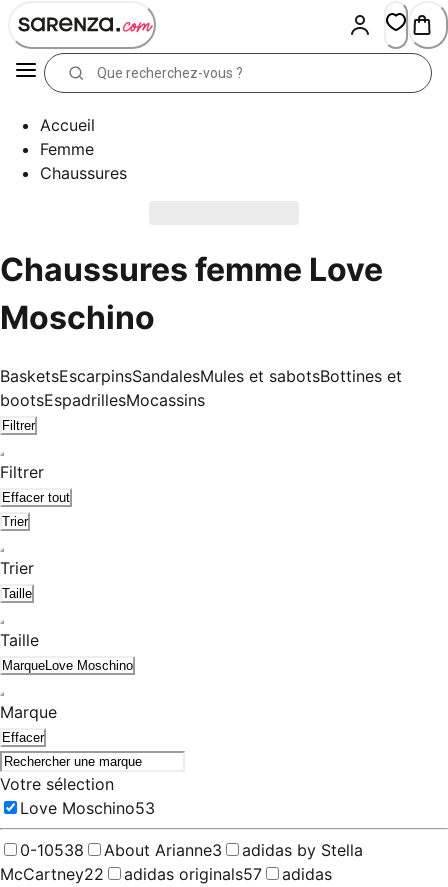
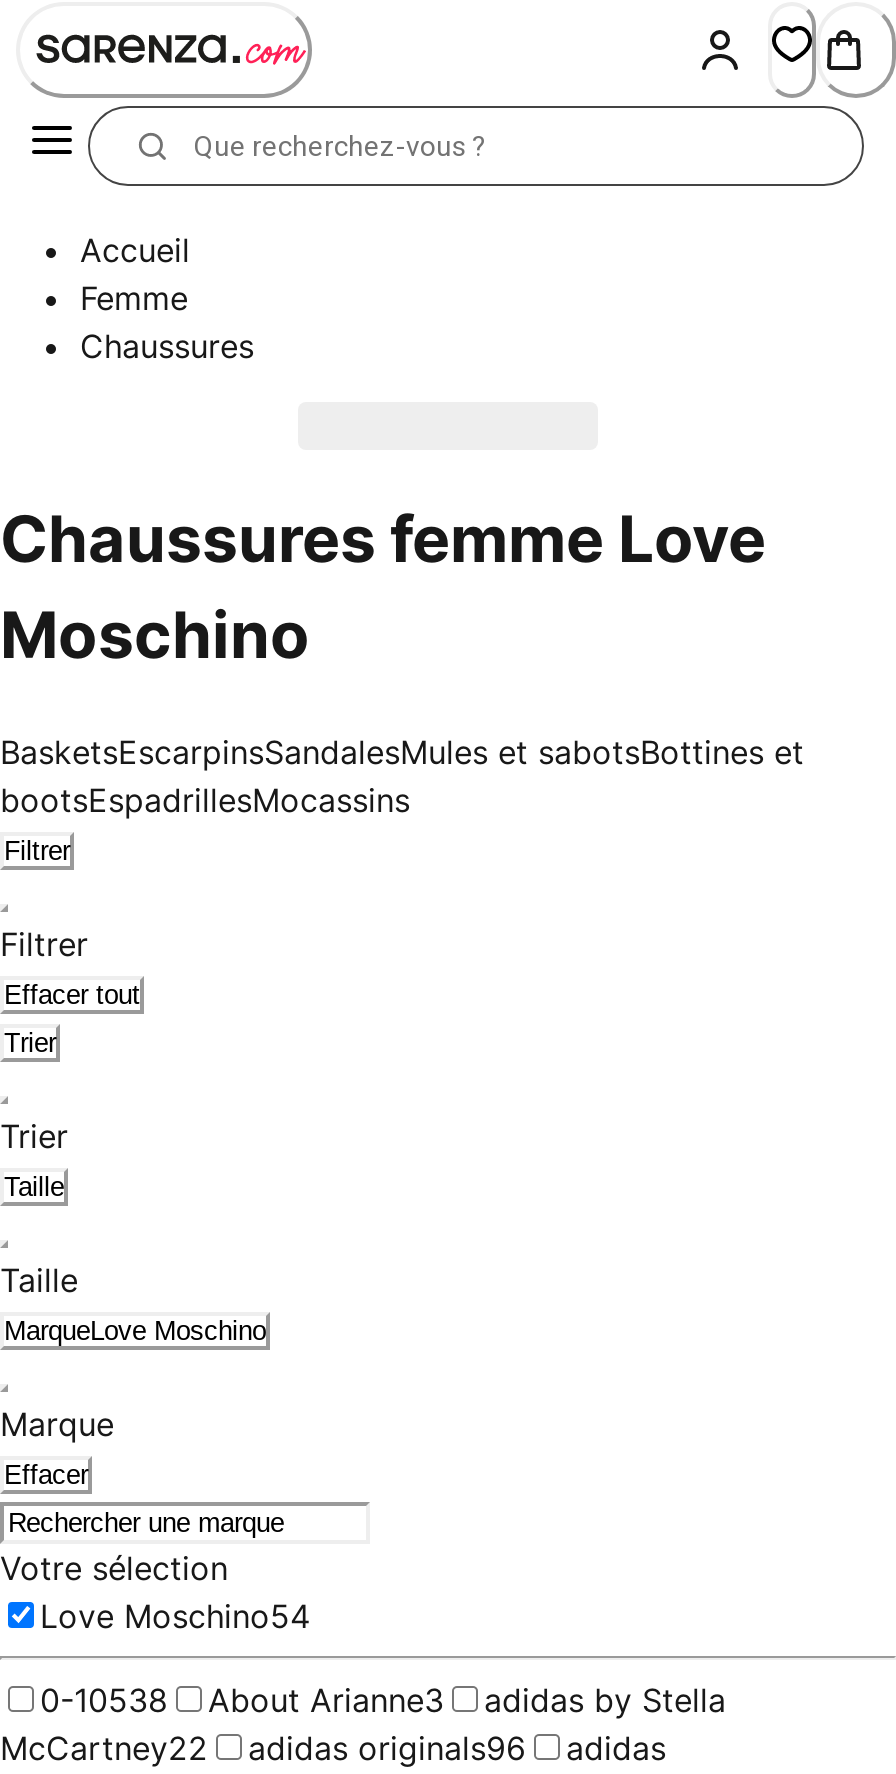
[20,798,155,818] Love Moschino53 -> [40,1596,310,1636] Love Moschino54
[124,864,262,884] adidas originals57 -> [248,1728,526,1768] adidas originals96

